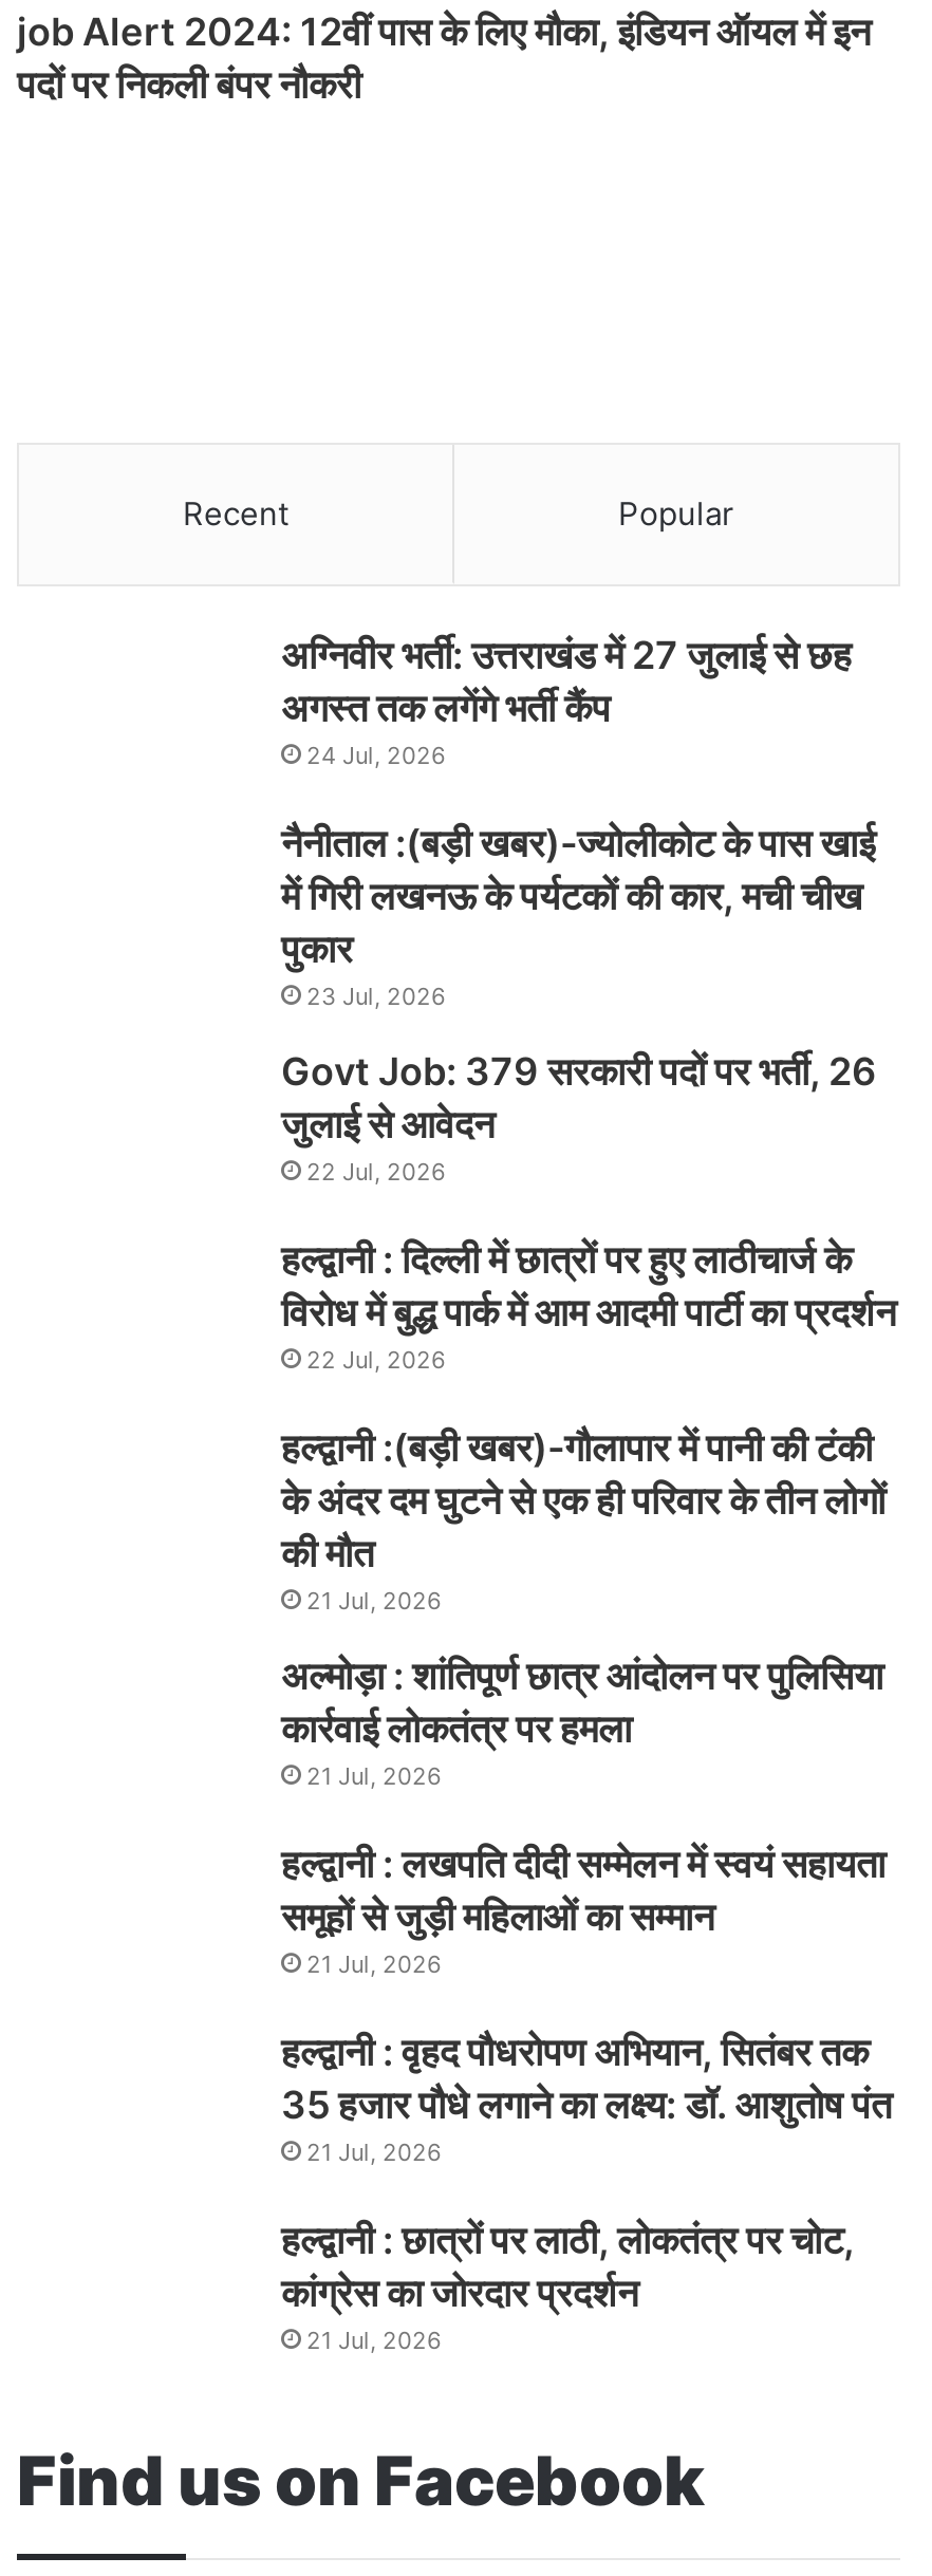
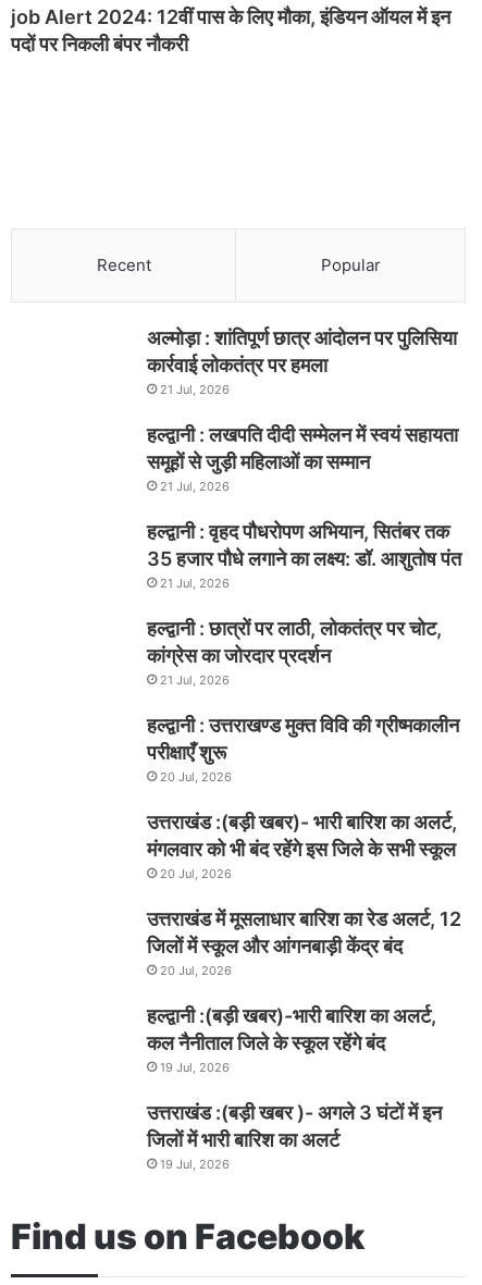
[281,632,896,1615] अग्निवीर भर्ती: उत्तराखंड में 27 जुलाई से छह | अगस्त तक लगेंगे भर्ती कैंप | 24 Jul, 2026 | नैनीताल :(बड़ी खबर)-ज्योलीकोट के पास खाई | में गिरी लखनऊ के पर्यटकों की कार, मची चीख | पुकार | 23 Jul, 2026 | Govt Job: 379 सरकारी पदों पर भर्ती, 26 | जुलाई से आवेदन | 22 Jul, 2026 | हल्द्वानी : दिल्ली में छात्रों पर हुए लाठीचार्ज के | विरोध में बुद्ध पार्क में आम आदमी पार्टी का प्रदर्शन | 22 Jul, 2026 | हल्द्वानी :(बड़ी खबर)-गौलापार में पानी की टंकी | के अंदर दम घुटने से एक ही परिवार के तीन लोगों | की मौत | 21 Jul, 2026 -> none
moved [281,1653,892,2355] -> [147,326,461,687]: अल्मोड़ा : शांतिपूर्ण छात्र आंदोलन पर पुलिसिया | कार्रवाई लोकतंत्र पर हमला | 21 Jul, 2026 | ... | कांग्रेस का जोरदार प्रदर्शन | 21 Jul, 2026
none -> [147,714,461,1172] हल्द्वानी : उत्तराखण्ड मुक्त विवि की ग्रीष्मकालीन | परीक्षाएँ शुरू | 20 Jul, 2026 | उत्तराखंड :(बड़ी खबर)- भारी बारिश का अलर्ट, | मंगलवार को भी बंद रहेंगे इस जिले के सभी स्कूल | 20 Jul, 2026 | उत्तराखंड में मूसलाधार बारिश का रेड अलर्ट, 12 | जिलों में स्कूल और आंगनबाड़ी केंद्र बंद | 20 Jul, 2026 | हल्द्वानी :(बड़ी खबर)-भारी बारिश का अलर्ट, | कल नैनीताल जिले के स्कूल रहेंगे बंद | 19 Jul, 2026 | उत्तराखंड :(बड़ी खबर )- अगले 3 घंटों में इन | जिलों में भारी बारिश का अलर्ट | 19 Jul, 2026

